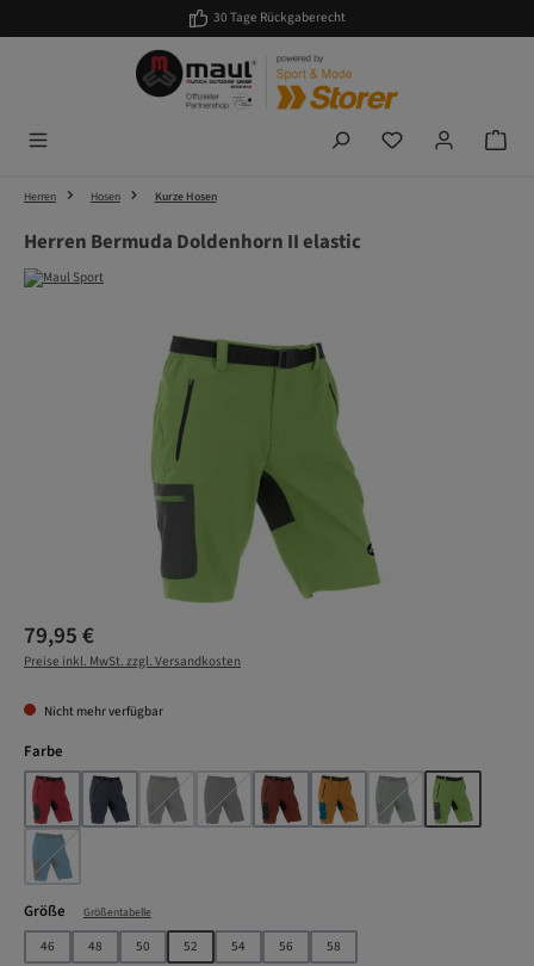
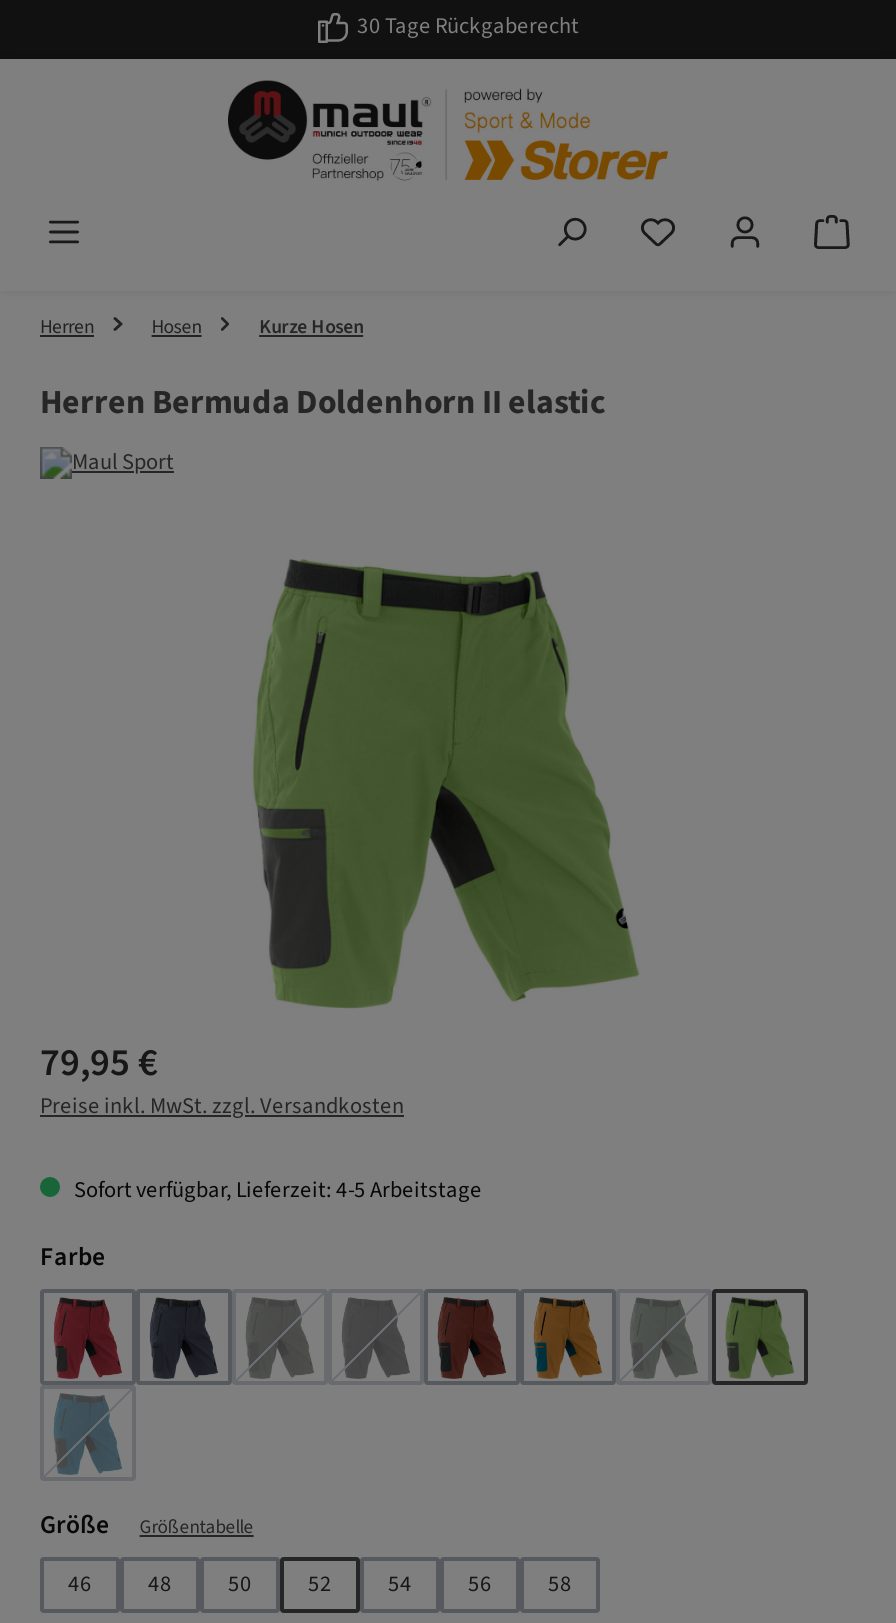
[42,702,163,720] Nicht mehr verfügbar -> [70,1175,482,1205] Sofort verfügbar, Lieferzeit: 4-5 Arbeitstage

